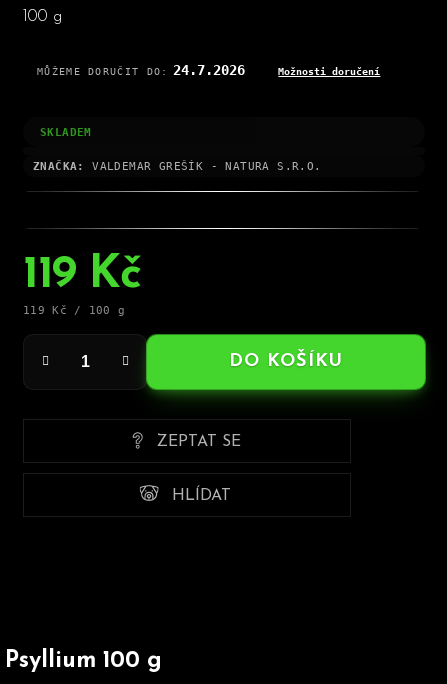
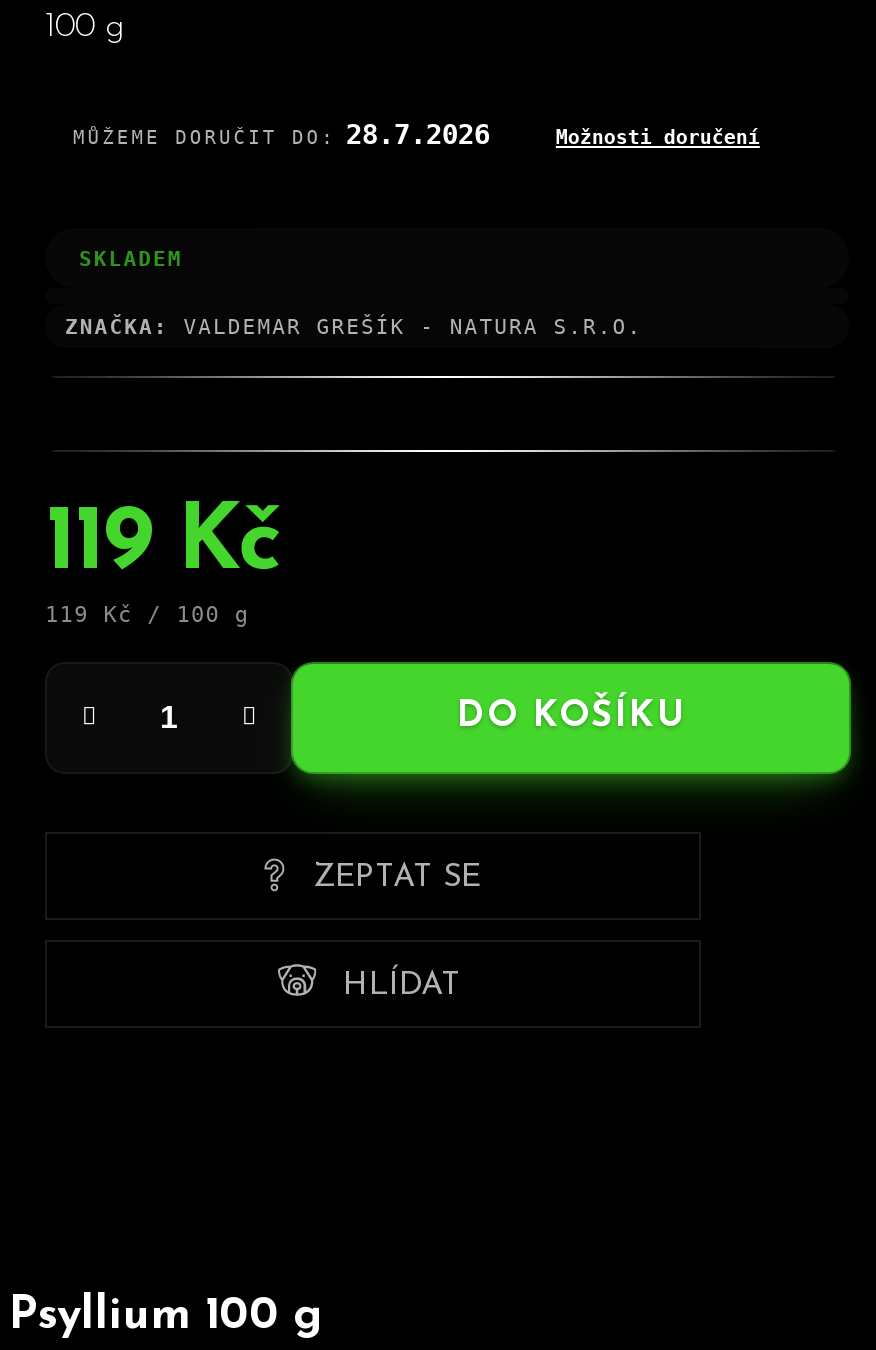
[37,62,245,78] MŮŽEME DORUČIT DO: 24.7.2026 -> [73,118,490,150] MŮŽEME DORUČIT DO: 28.7.2026

